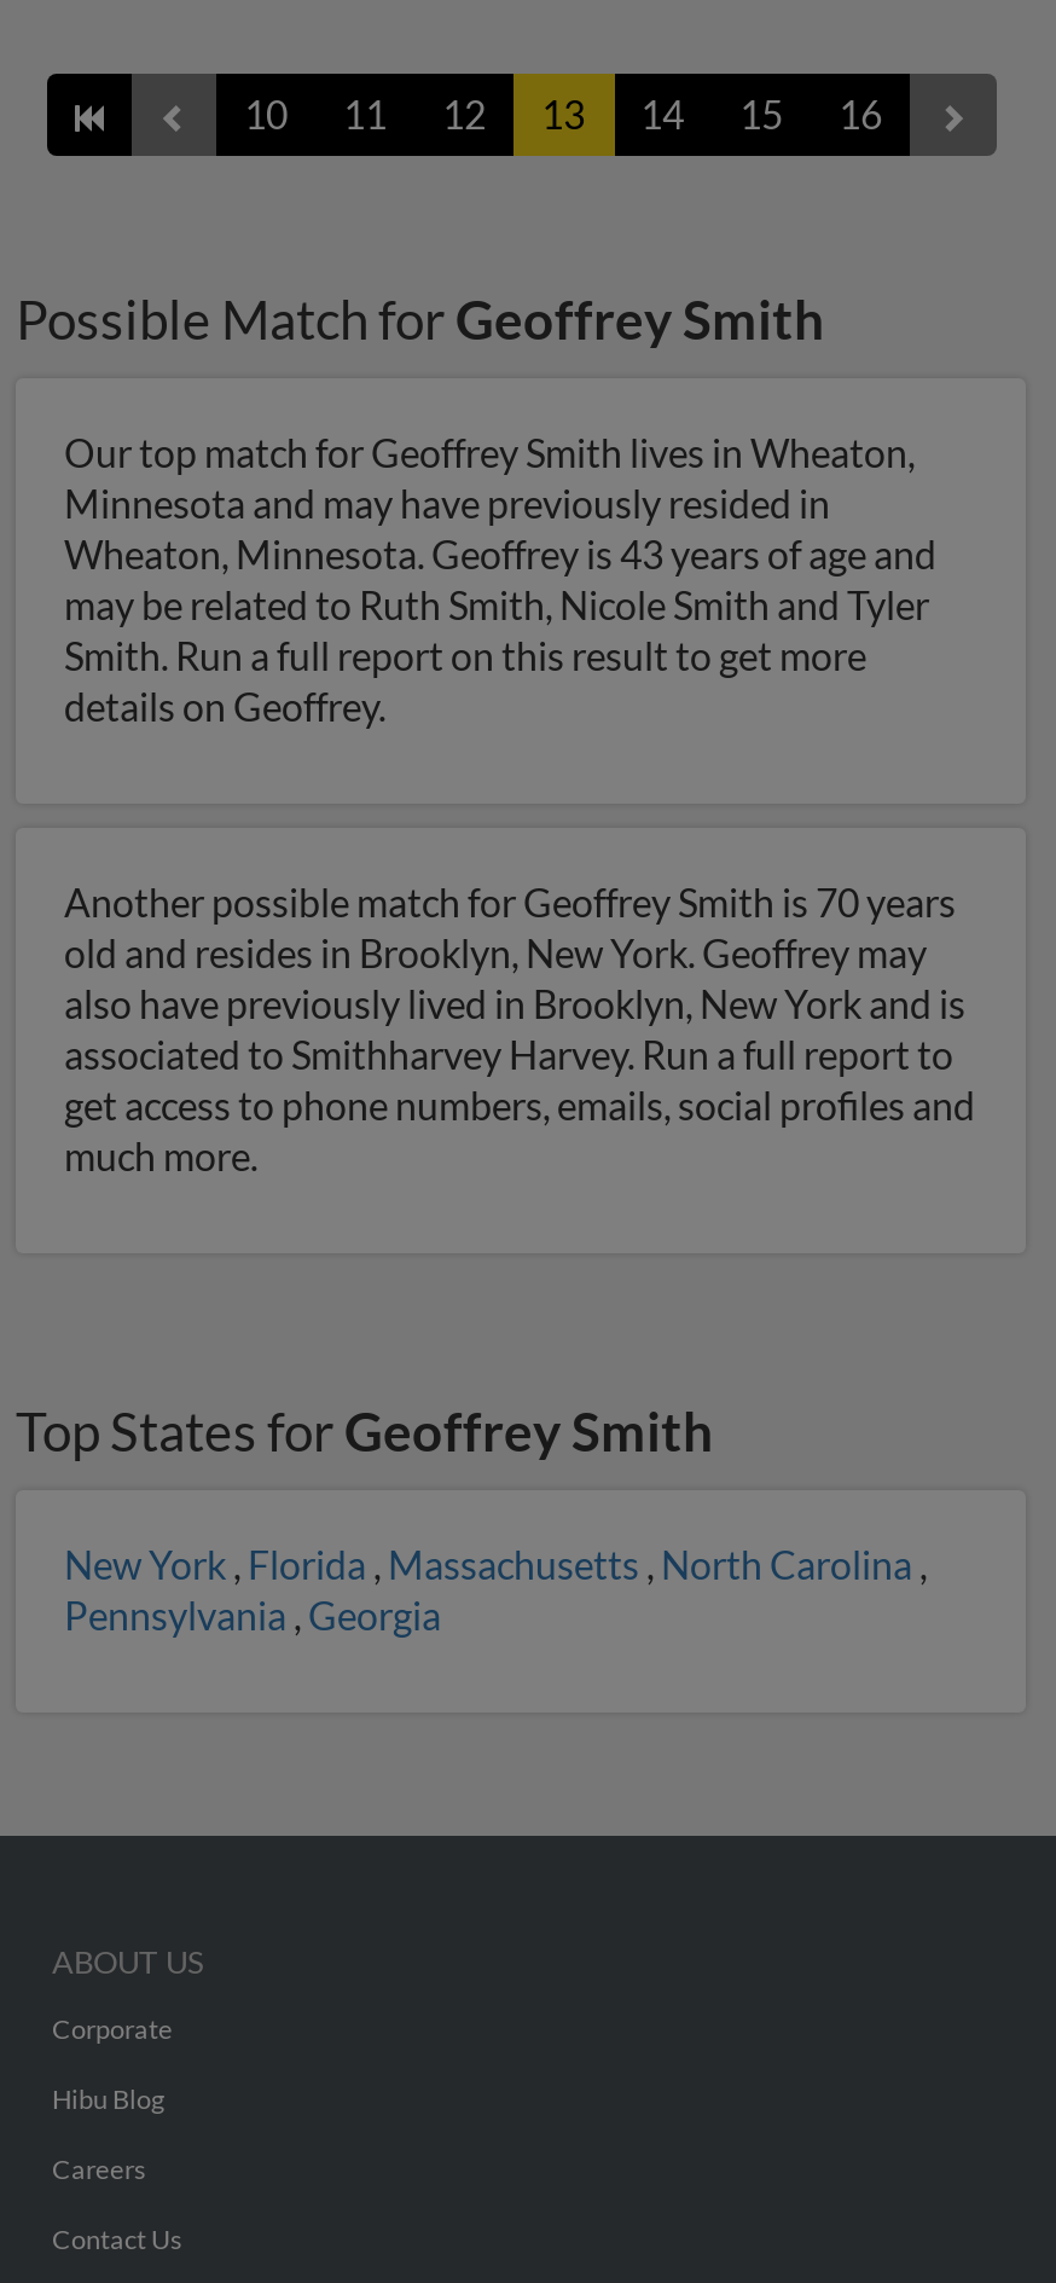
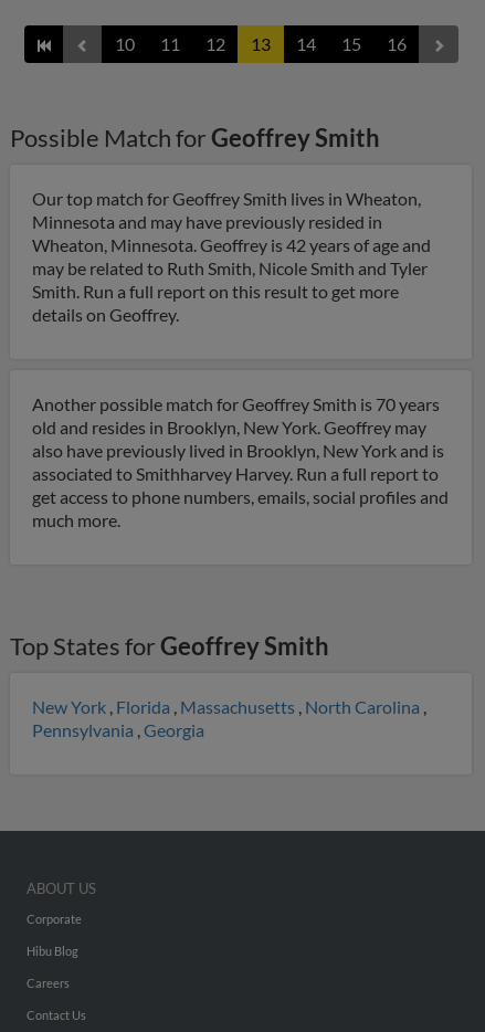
[64,531,936,576] Wheaton, Minnesota. Geoffrey is 43 years of age and -> [32,234,431,255] Wheaton, Minnesota. Geoffrey is 42 years of age and

